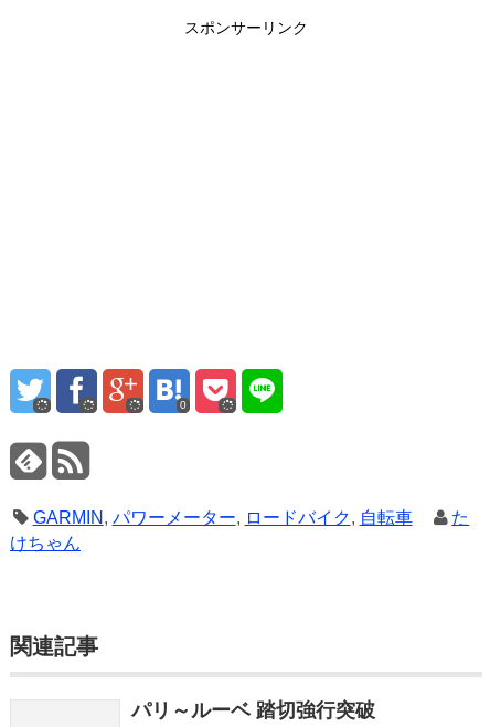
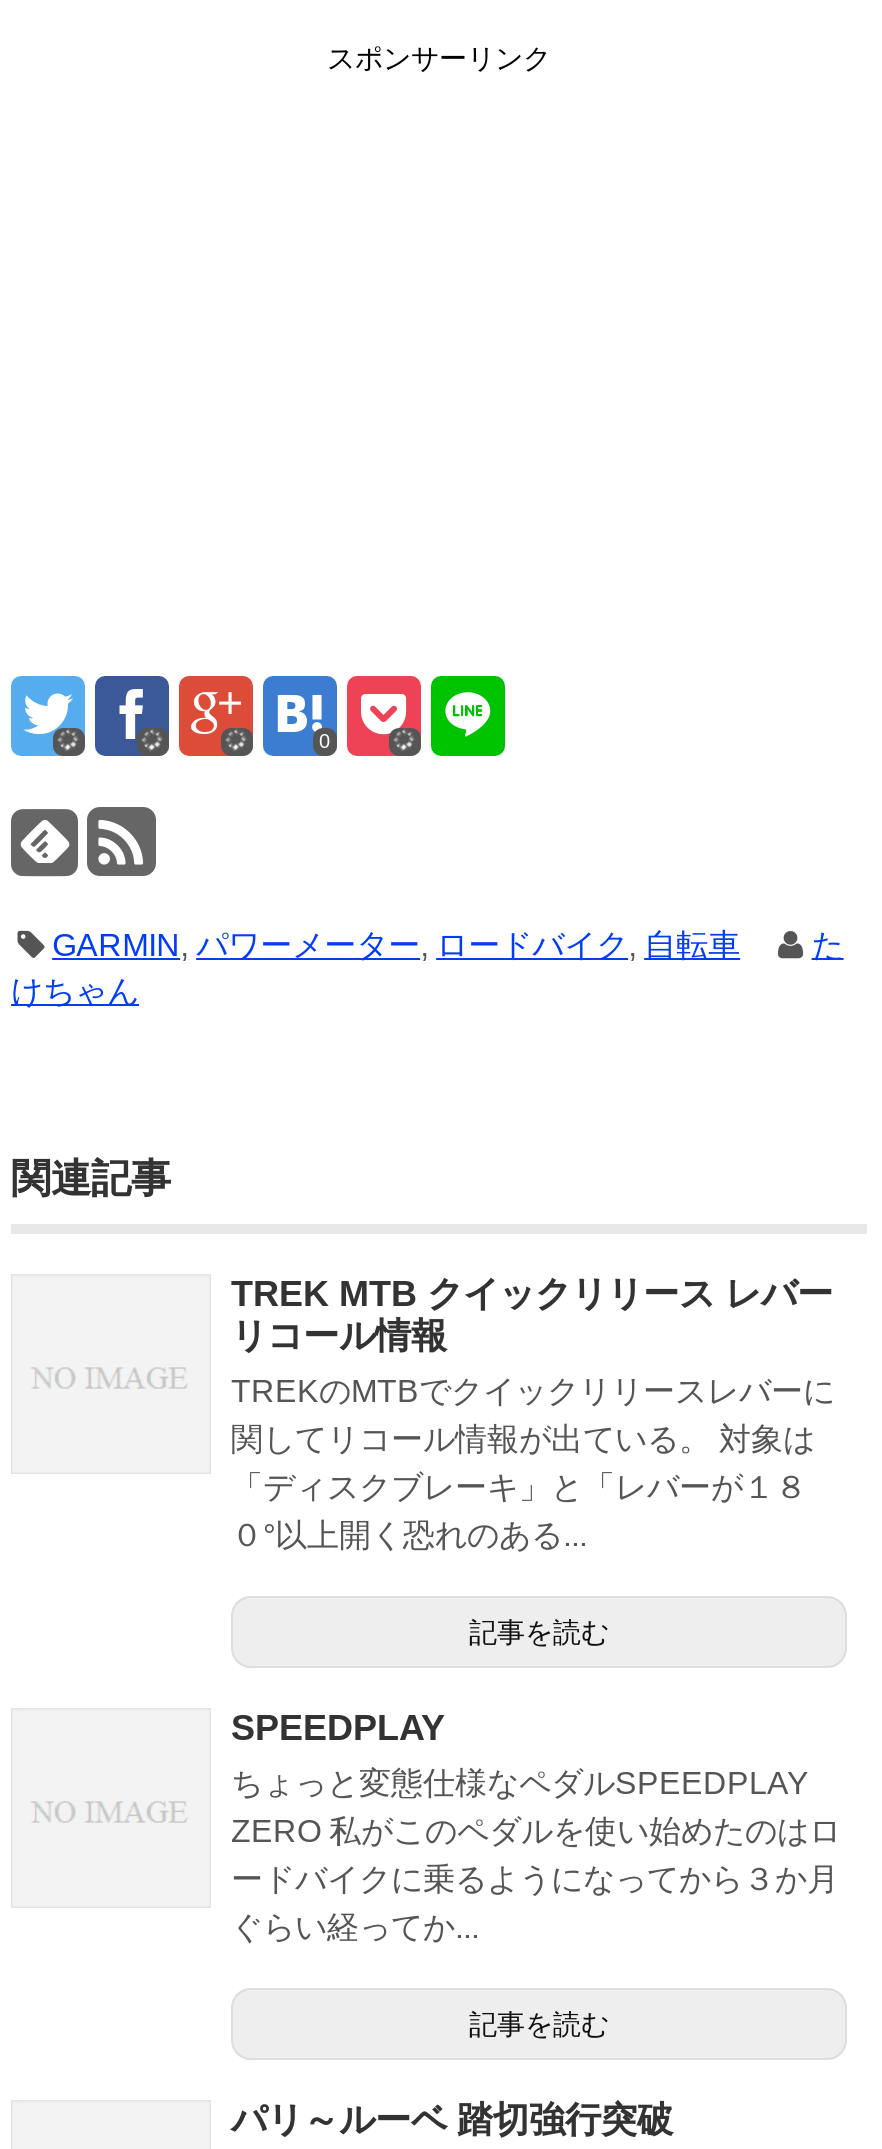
none -> [231,1274,841,2040] TREK MTB クイックリリース レバー | リコール情報 | TREKのMTBでクイックリリースレバーに | 関してリコール情報が出ている。 対象は | 「ディスクブレーキ」と「レバーが１８ | ０°以上開く恐れのある... | 記事を読む | SPEEDPLAY | ちょっと変態仕様なペダルSPEEDPLAY | ZERO 私がこのペダルを使い始めたのはロ | ードバイクに乗るようになってから３か月 | ぐらい経ってか... | 記事を読む

